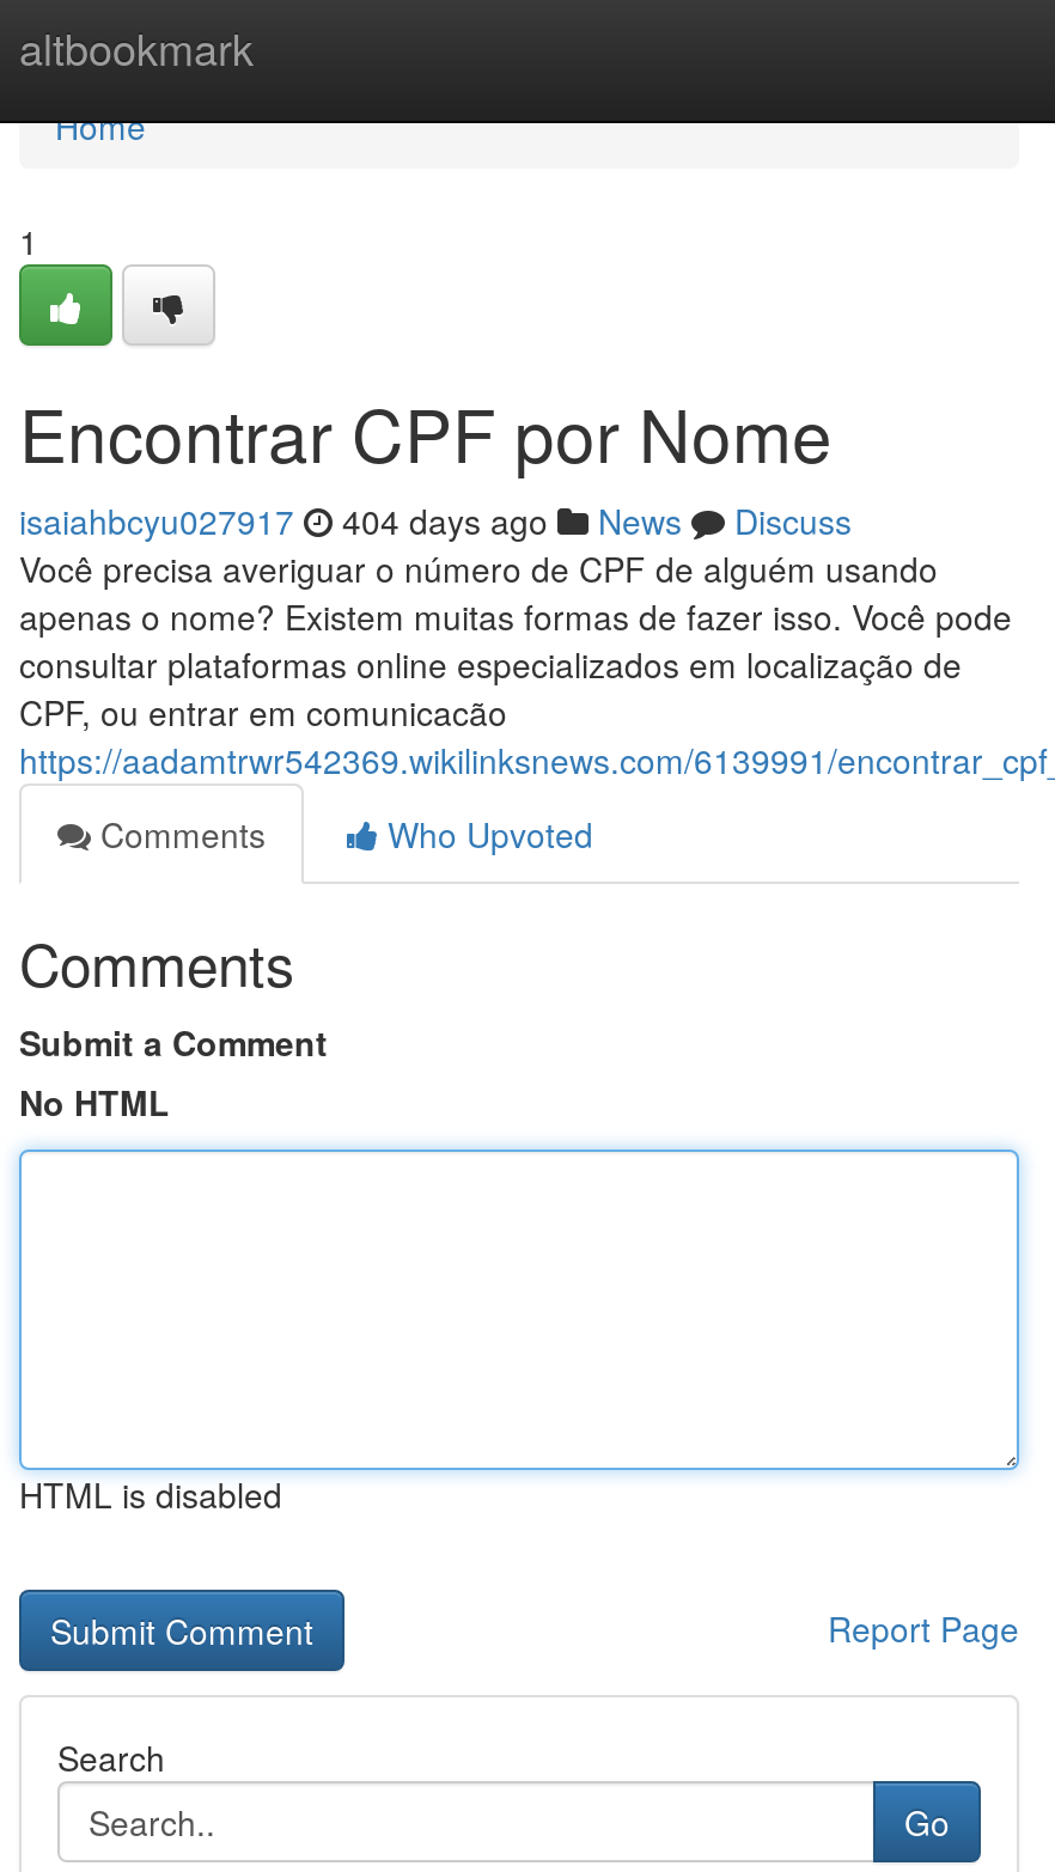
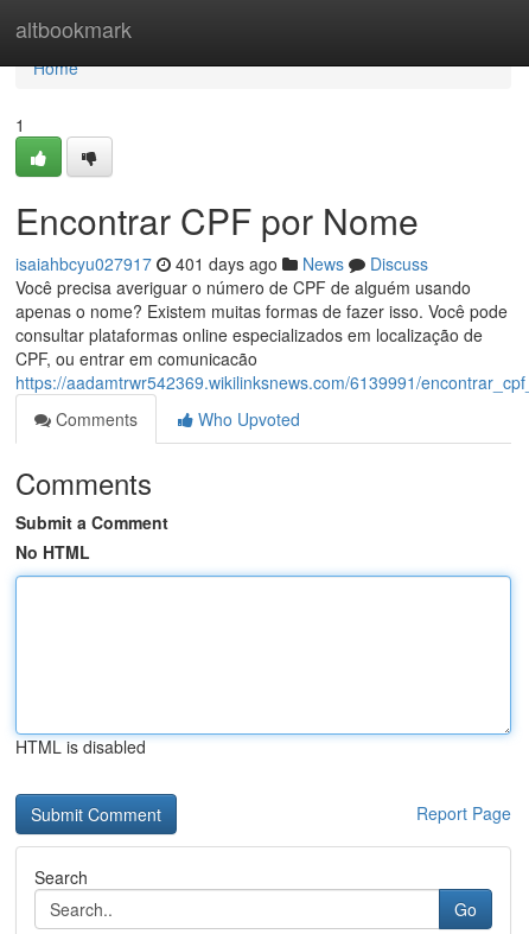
[19,496,852,544] isaiahbcyu027917 404 days ago News Discuss -> [15,252,428,275] isaiahbcyu027917 401 days ago News Discuss

